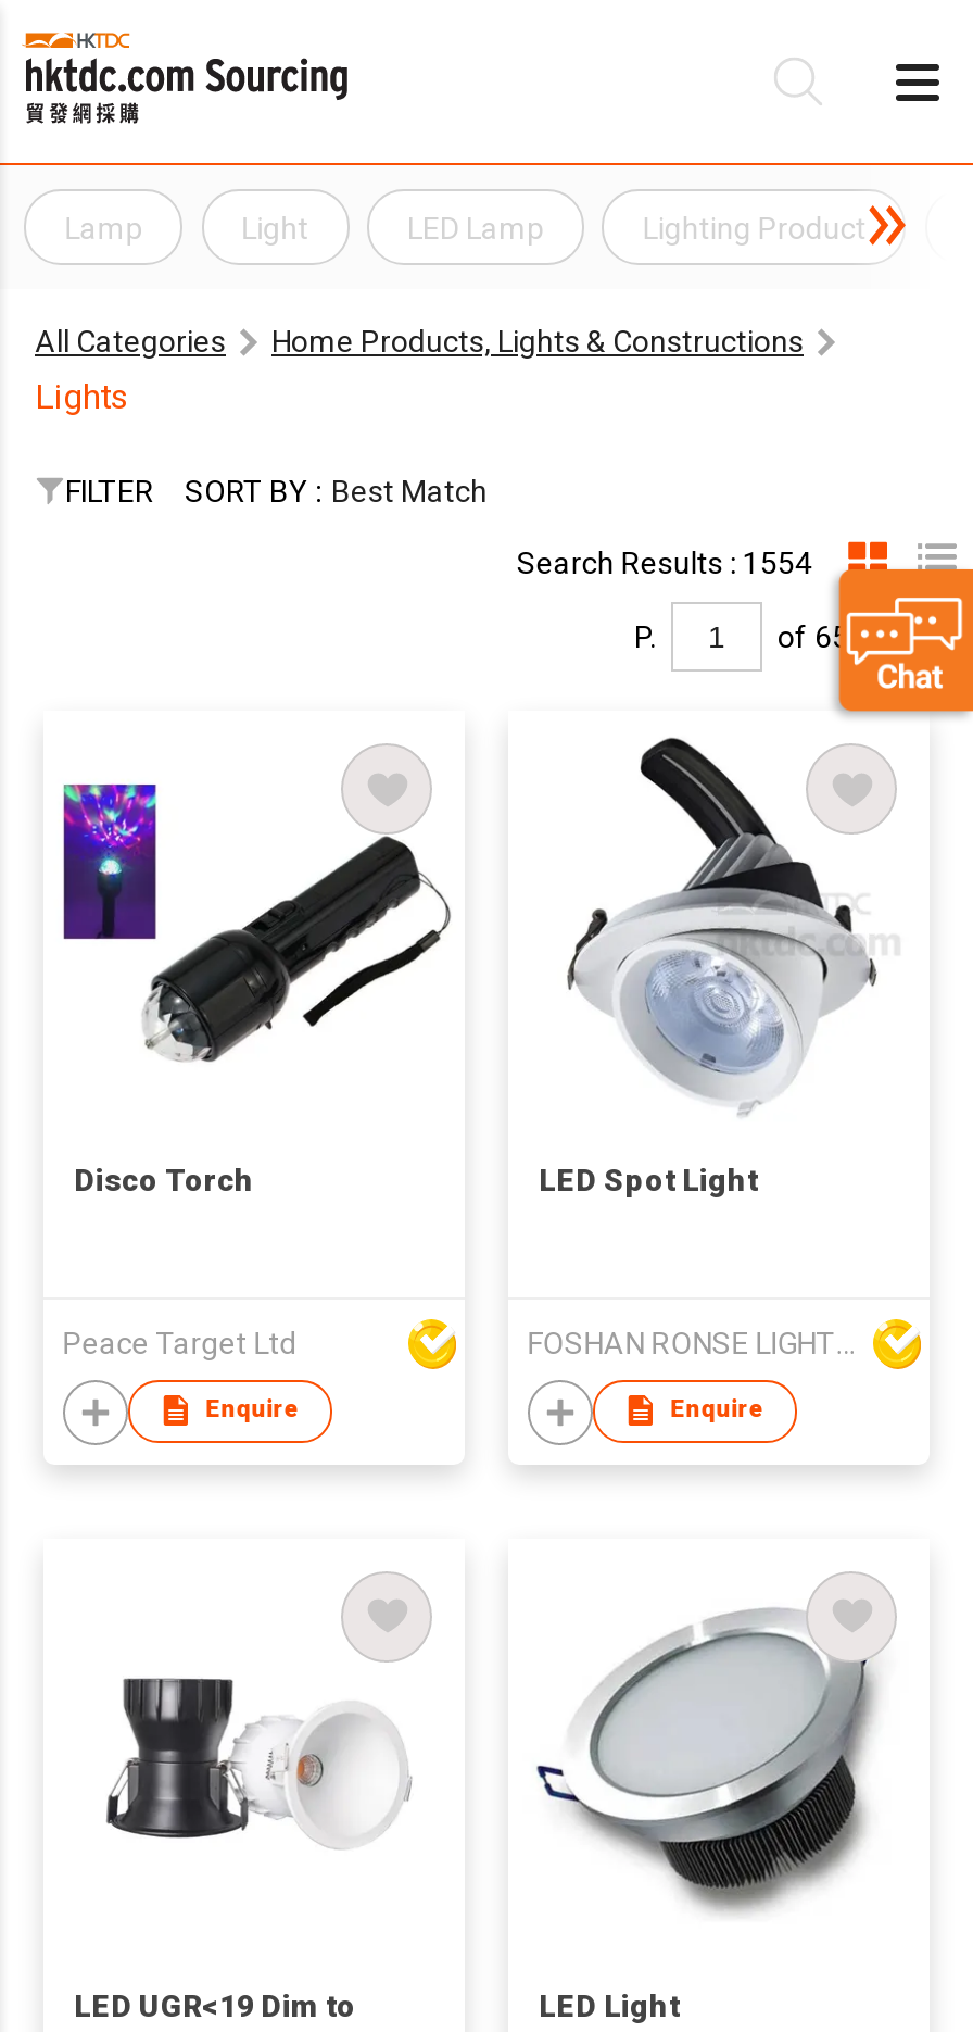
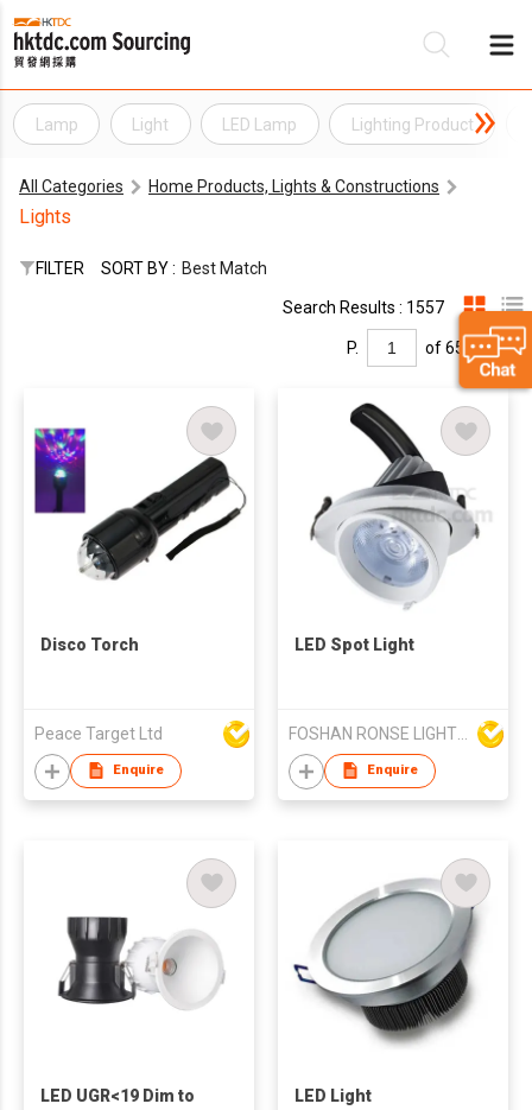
[516,545,812,580] Search Results : 1554 -> [282,298,444,317] Search Results : 1557

